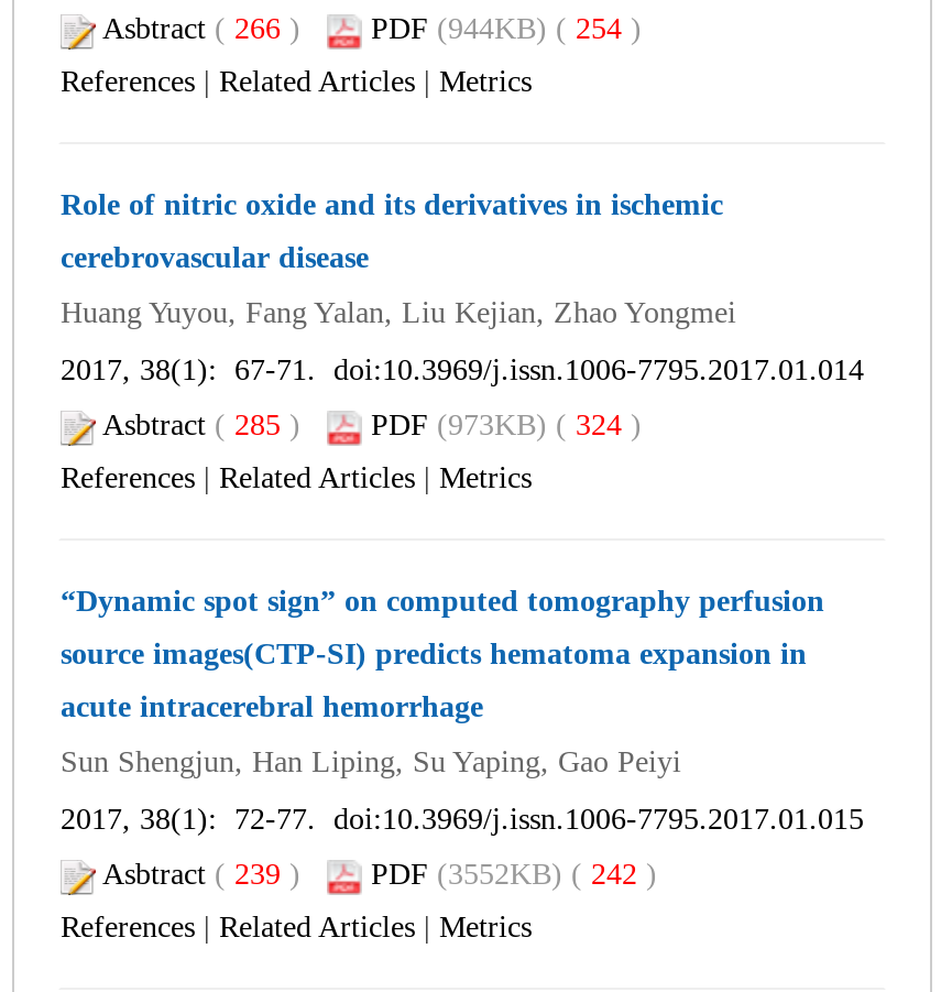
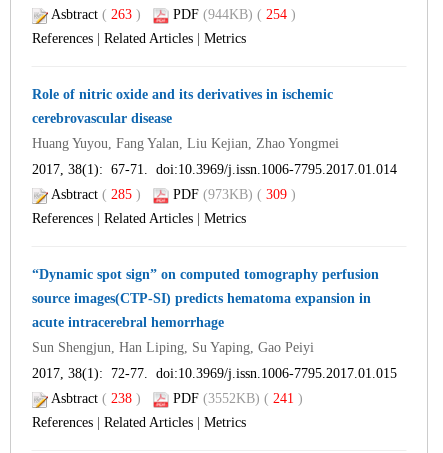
[102,12,659,45] Asbtract (266) PDF (944KB) (254) -> [51,7,304,22] Asbtract (263) PDF (944KB) (254)
[102,408,659,441] Asbtract (285) PDF (973KB) (324) -> [51,187,304,202] Asbtract (285) PDF (973KB) (309)
[102,857,327,890] Asbtract (239) -> [51,391,153,406] Asbtract (238)
[371,857,675,890] PDF (3552KB) (242) -> [173,391,311,406] PDF (3552KB) (241)

